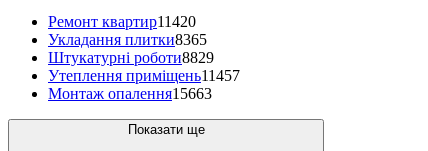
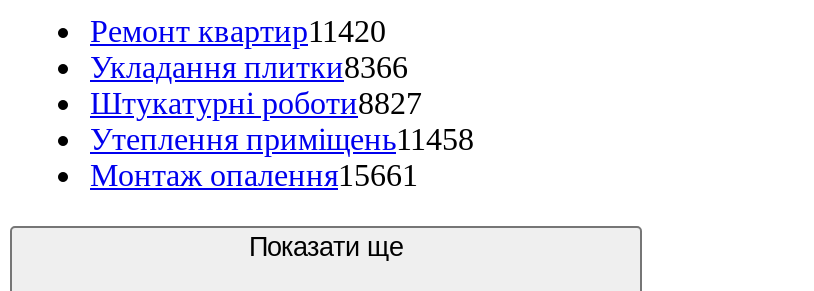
[48,31,207,48] Укладання плитки8365 -> [90,51,408,85] Укладання плитки8366
[48,49,214,66] Штукатурні роботи8829 -> [90,87,422,121] Штукатурні роботи8827
[48,67,240,84] Утеплення приміщень11457 -> [90,123,474,157] Утеплення приміщень11458
[48,85,212,102] Монтаж опалення15663 -> [90,159,418,193] Монтаж опалення15661

